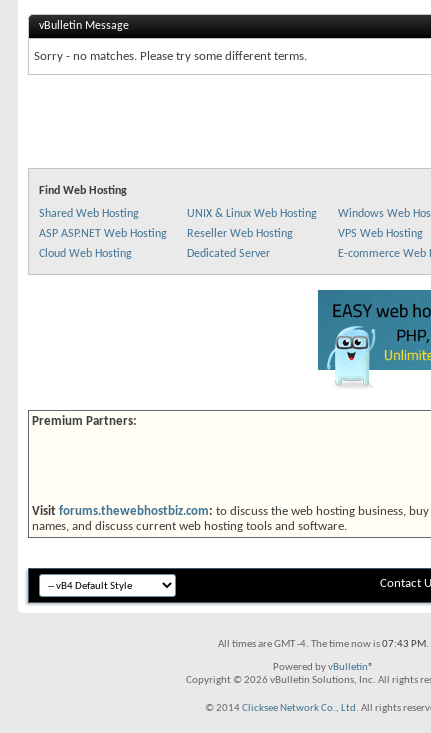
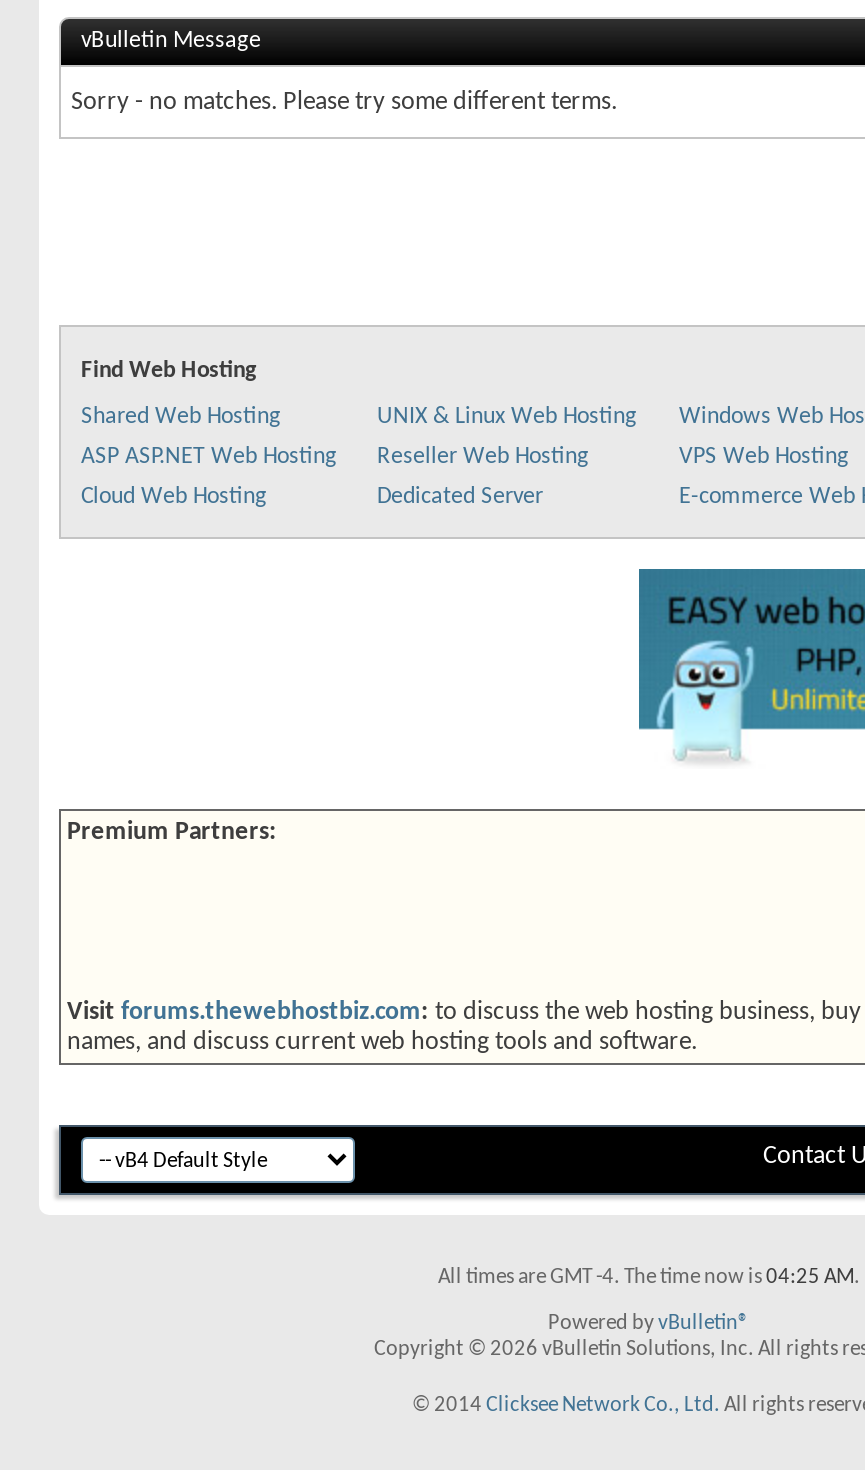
[217,639,428,650] All times are GMT -4. The time now is 07:43 PM. -> [438,1267,860,1289] All times are GMT -4. The time now is 04:25 AM.

